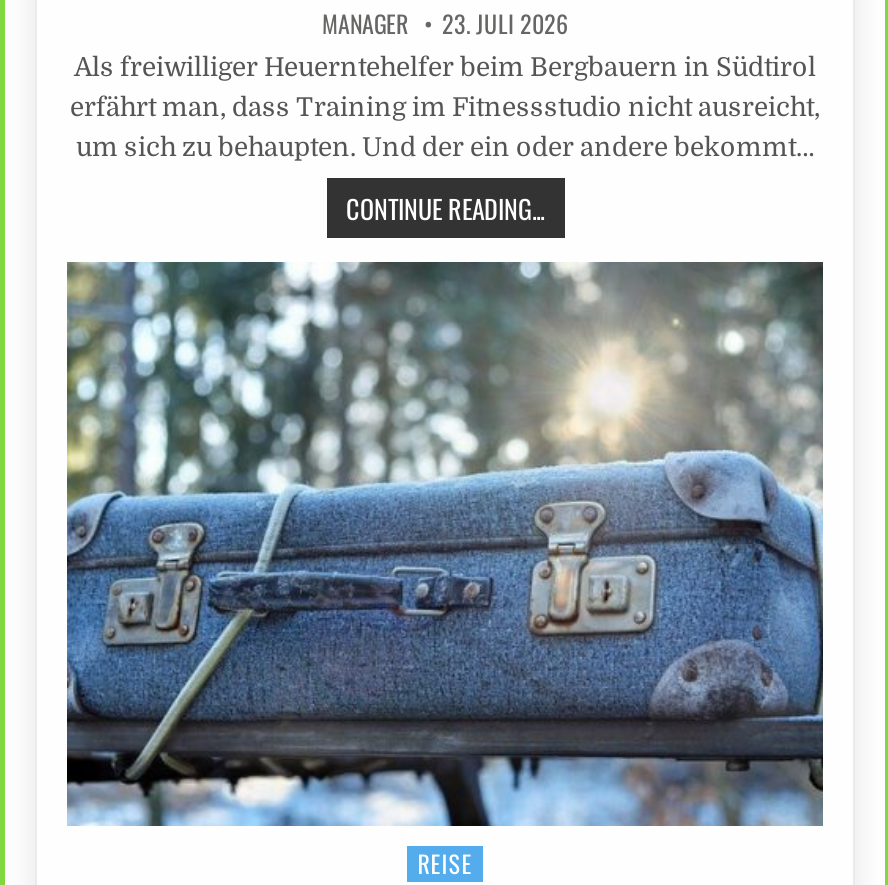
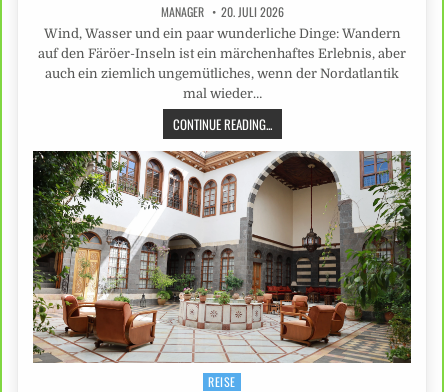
[70,5,820,161] 23. JULI 2026 | Als freiwilliger Heuerntehelfer beim Bergbauern in Südtirol | erfährt man, dass Training im Fitnessstudio nicht ausreicht, | um sich zu behaupten. Und der ein oder andere bekommt… -> [38,3,406,101] 20. JULI 2026 | Wind, Wasser und ein paar wunderliche Dinge: Wandern | auf den Färöer-Inseln ist ein märchenhaftes Erlebnis, aber | auch ein ziemlich ungemütliches, wenn der Nordatlantik | mal wieder…
moved [346,187,544,227] -> [172,114,271,134]: CONTINUE READING...
[65,278,825,826] [image] -> [32,150,412,364] [image]

